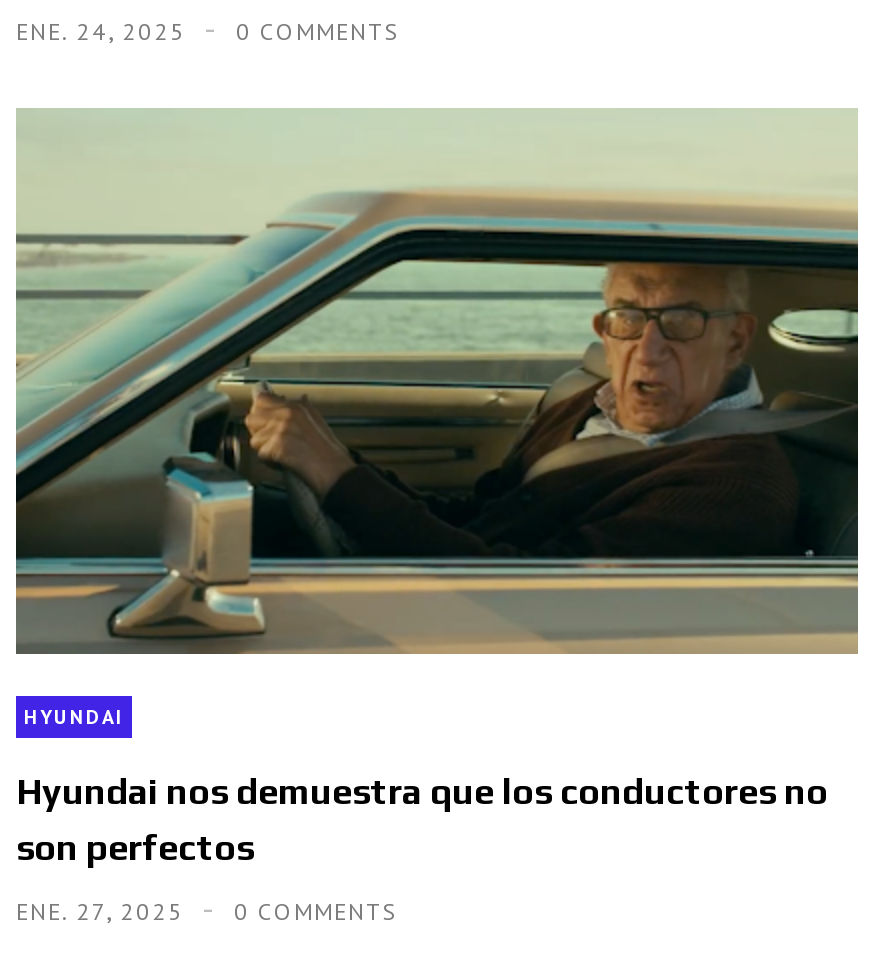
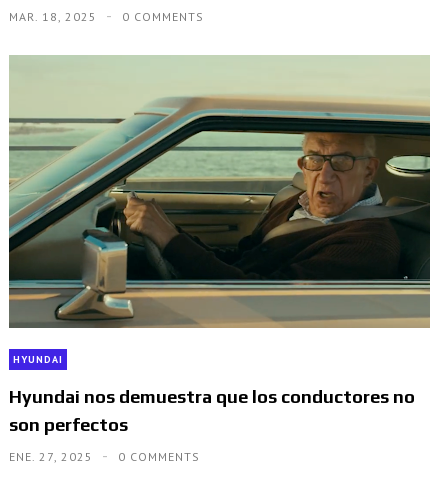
[16,15,400,45] ENE. 24, 2025 0 COMMENTS -> [9,9,204,24] MAR. 18, 2025 0 COMMENTS

